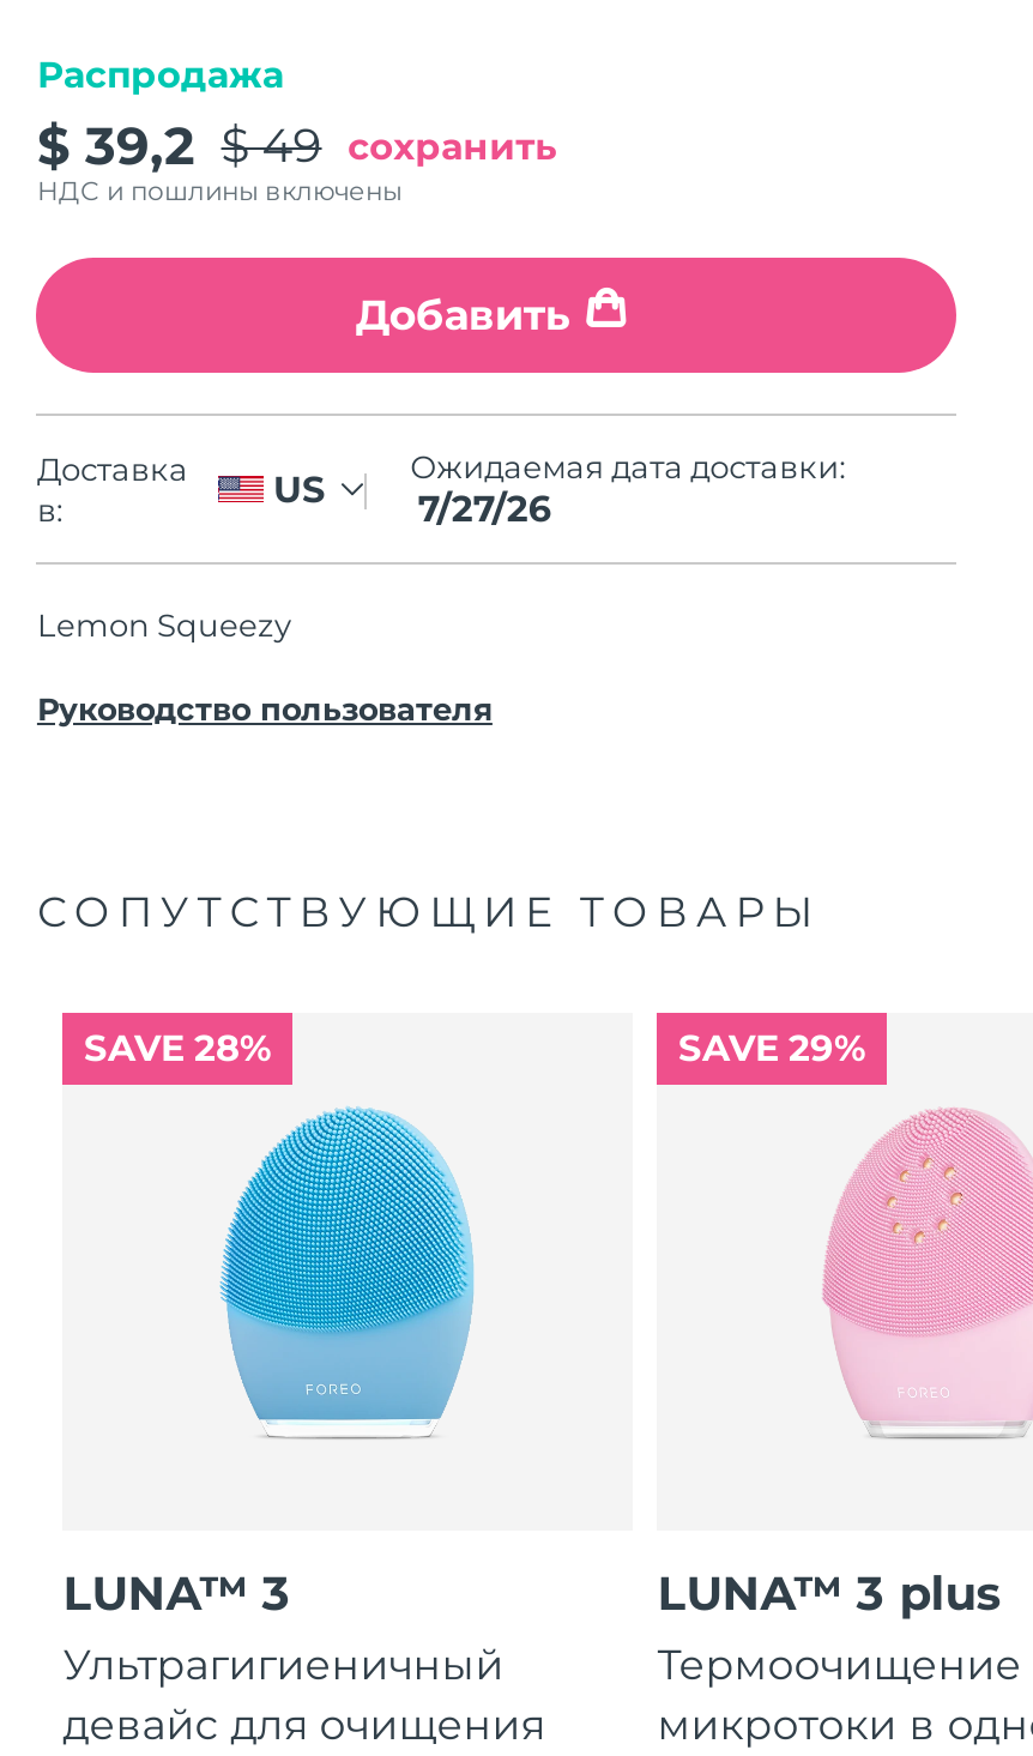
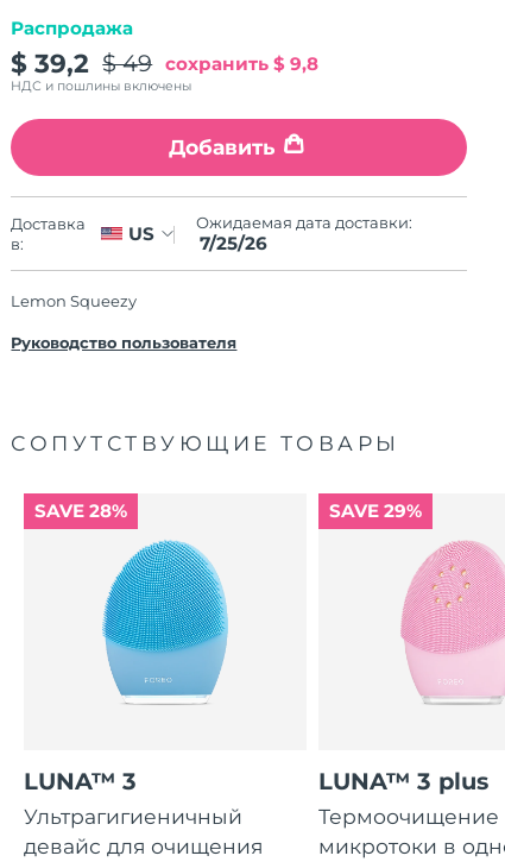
[37,114,556,176] $ 39,2 $ 49 сохранить -> [11,48,319,79] $ 39,2 $ 49 сохранить $ 9,8
[418,485,552,531] 7/27/26 -> [200,232,267,254] 7/25/26

